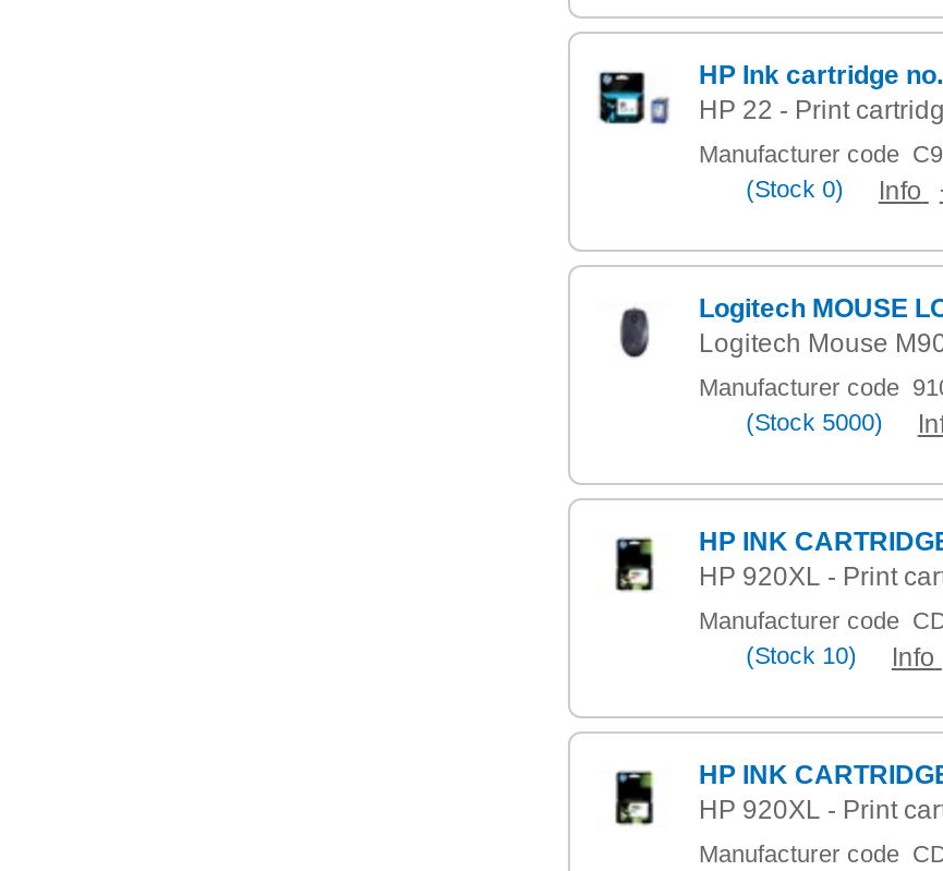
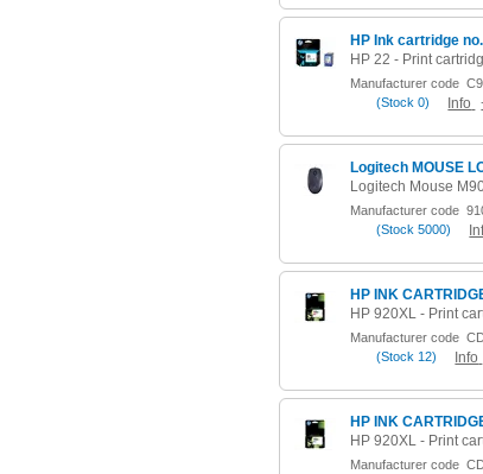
[746,642,935,673] (Stock 10) Info -> [376,349,479,366] (Stock 12) Info

